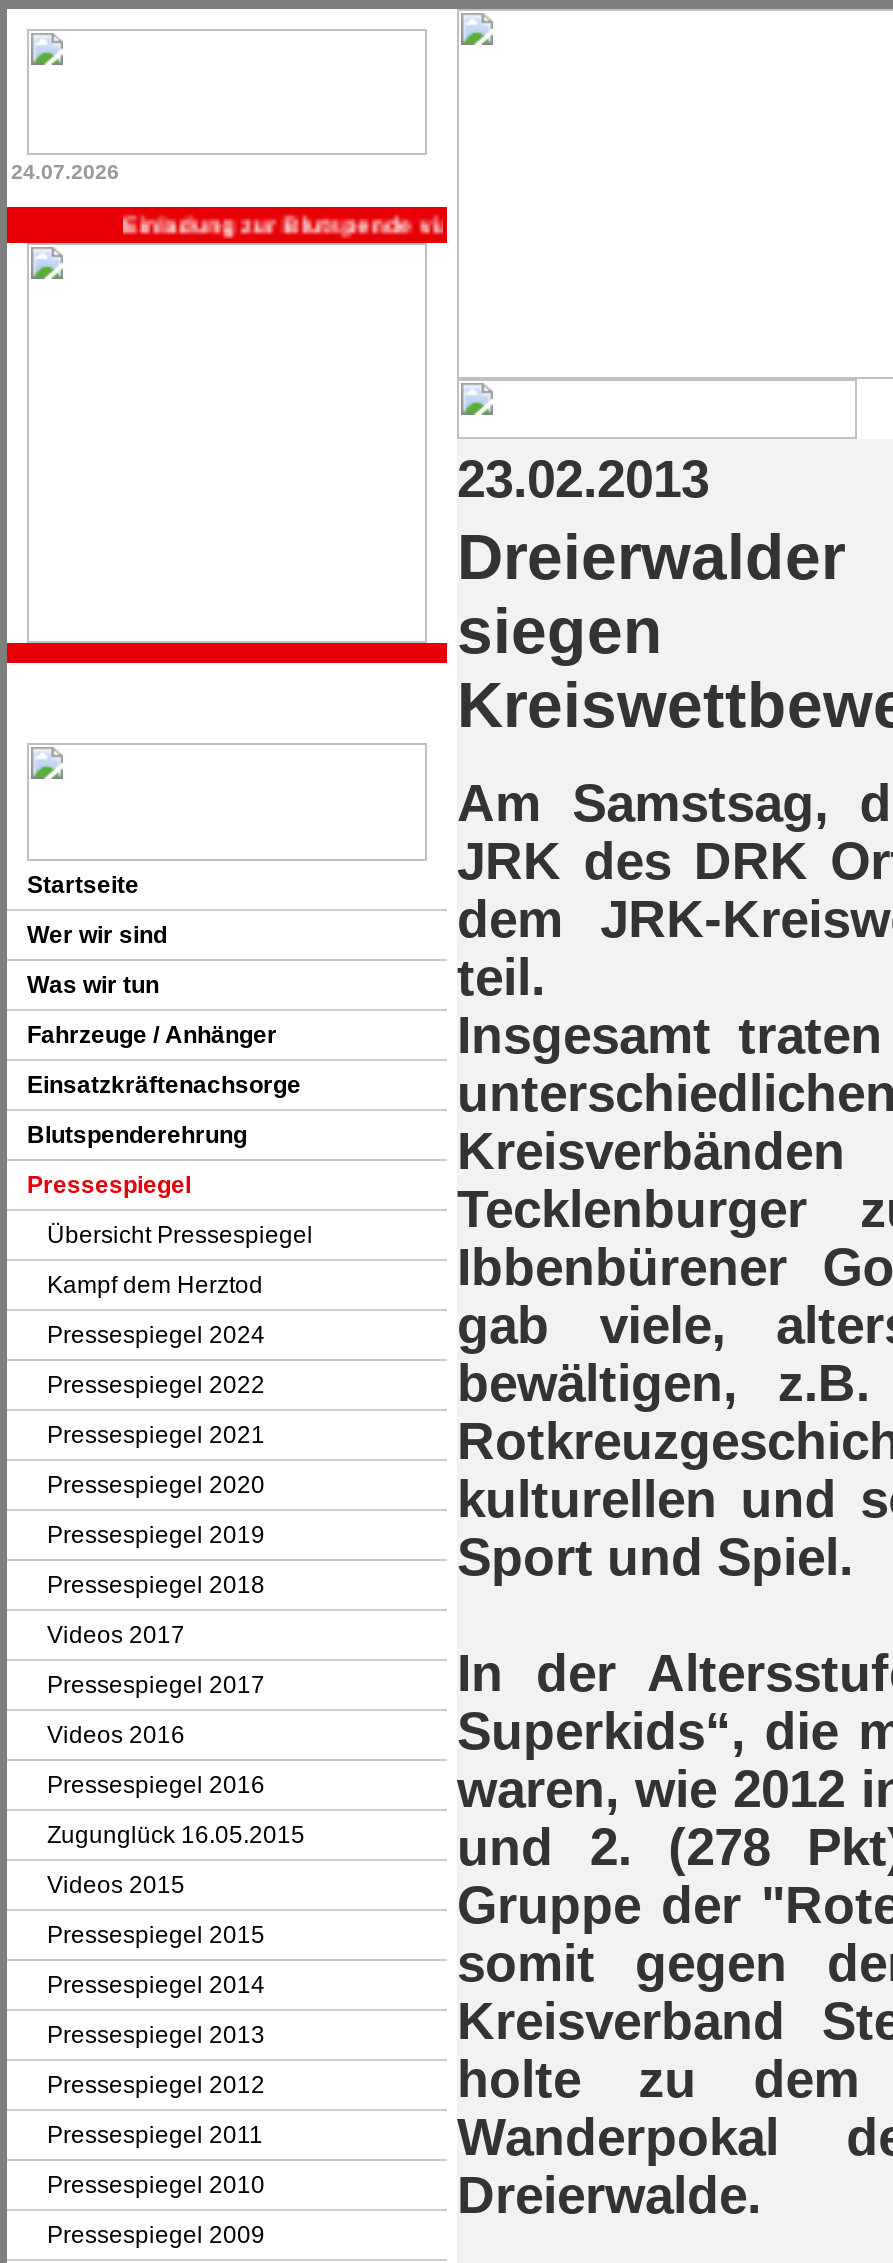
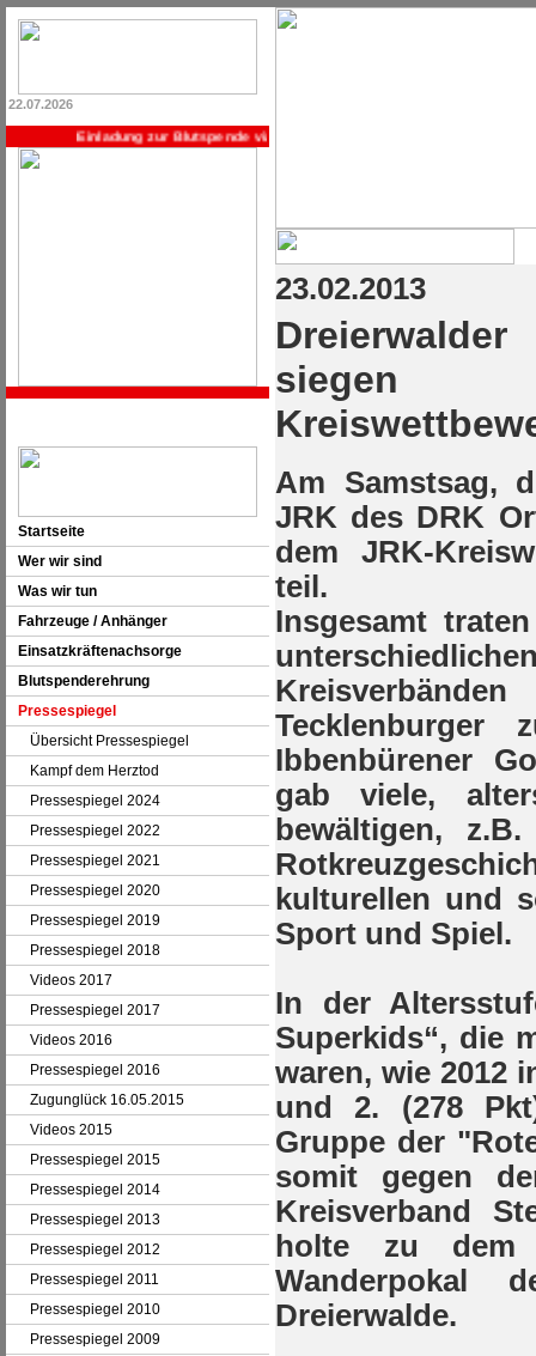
[11,159,119,183] 24.07.2026 -> [8,97,73,111] 22.07.2026

